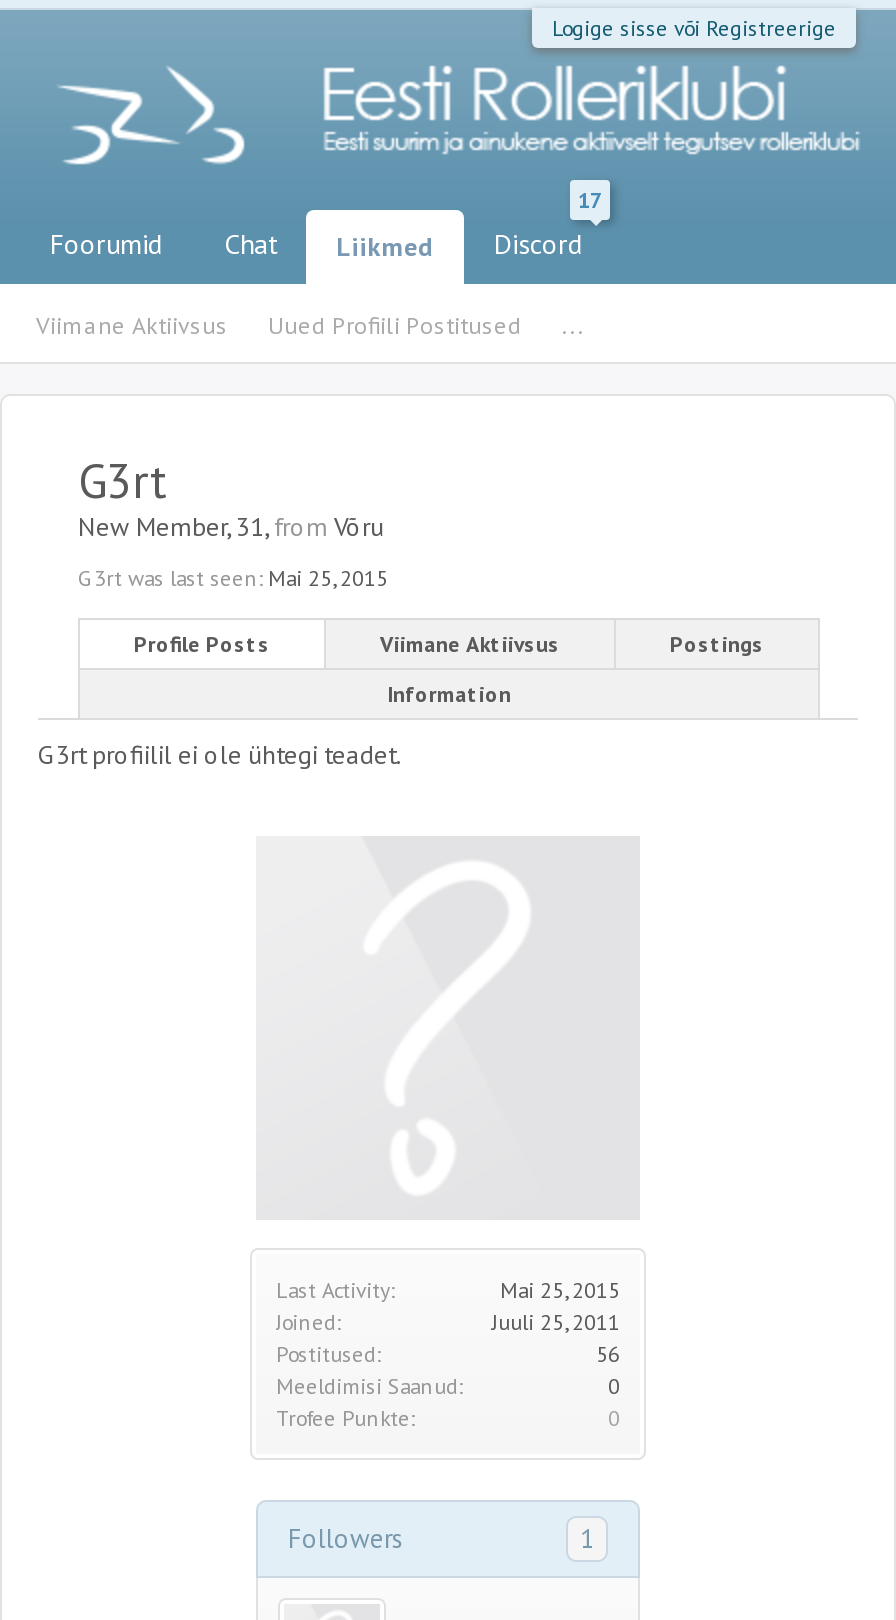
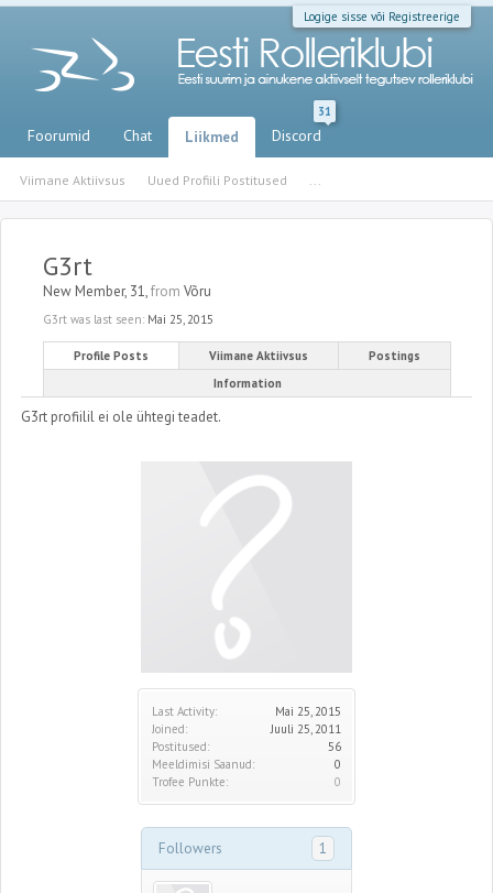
[578,186,602,214] 17 -> [318,104,331,119] 31

